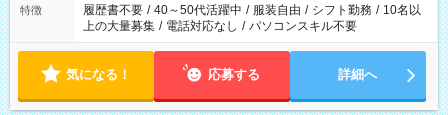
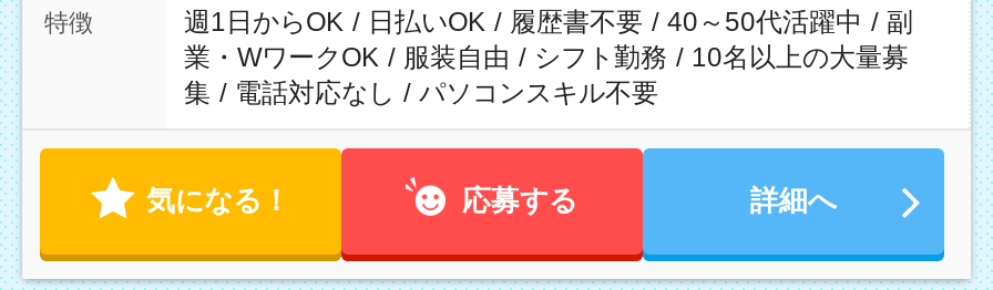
[83,3,421,33] 履歴書不要 / 40～50代活躍中 / 服装自由 / シフト勤務 / 10名以 | 上の大量募集 / 電話対応なし / パソコンスキル不要 -> [184,7,913,108] 週1日からOK / 日払いOK / 履歴書不要 / 40～50代活躍中 / 副 | 業・WワークOK / 服装自由 / シフト勤務 / 10名以上の大量募 | 集 / 電話対応なし / パソコンスキル不要

